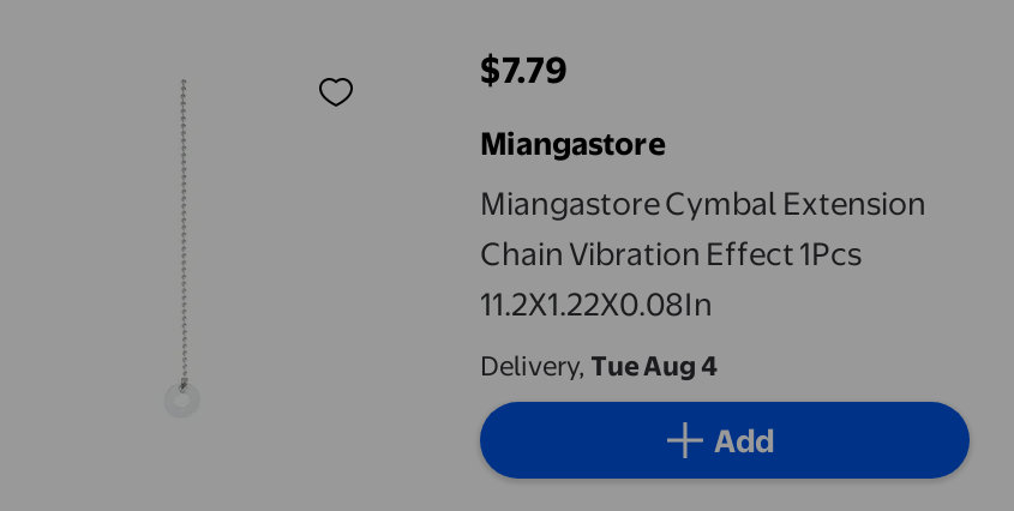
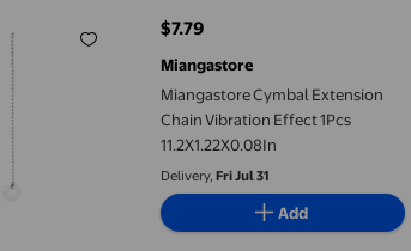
[480,349,718,383] Delivery, Tue Aug 4 -> [161,167,270,184] Delivery, Fri Jul 31

